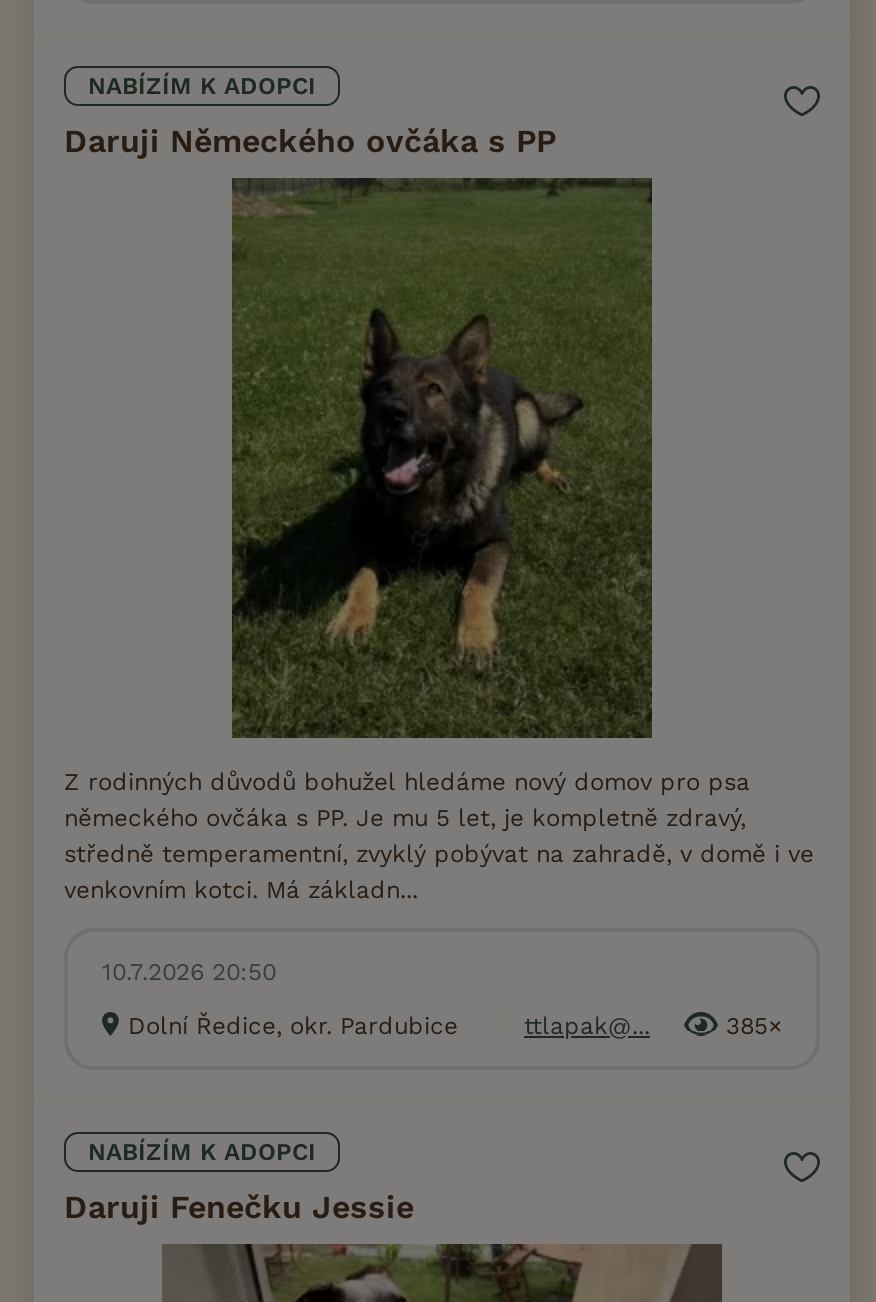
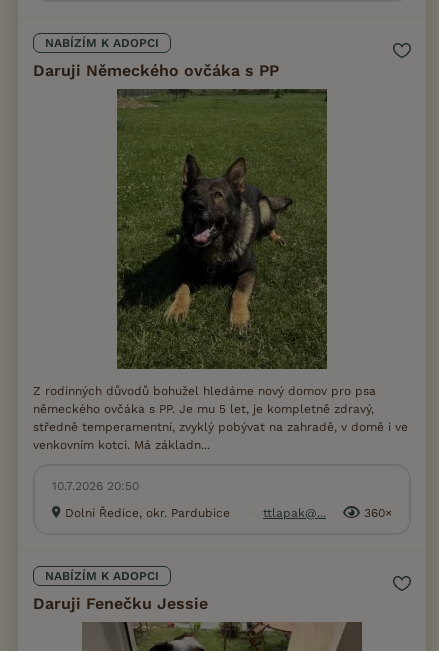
[718,1012,782,1040] 385× -> [360,506,392,520] 360×

